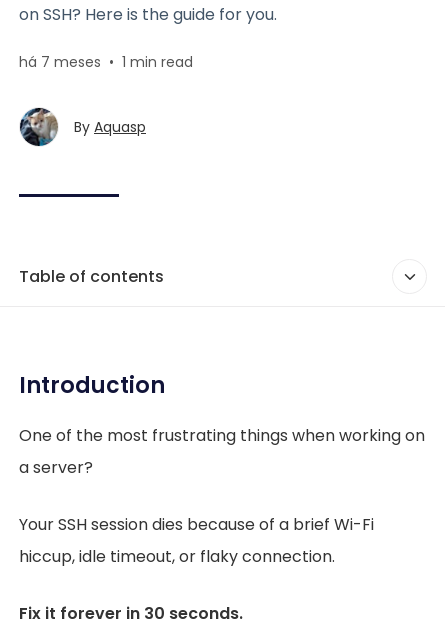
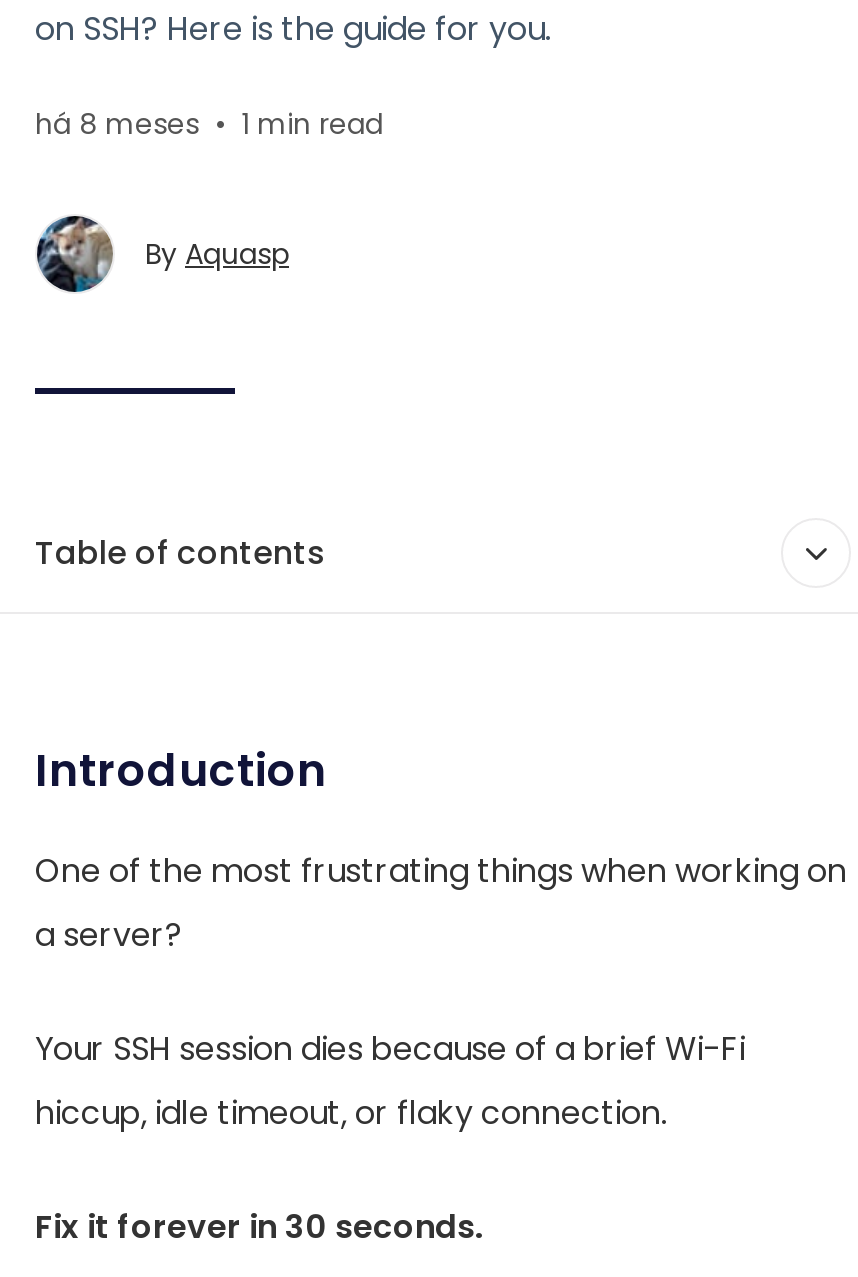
[19,52,193,72] há 7 meses • 1 min read -> [35,104,383,144] há 8 meses • 1 min read

